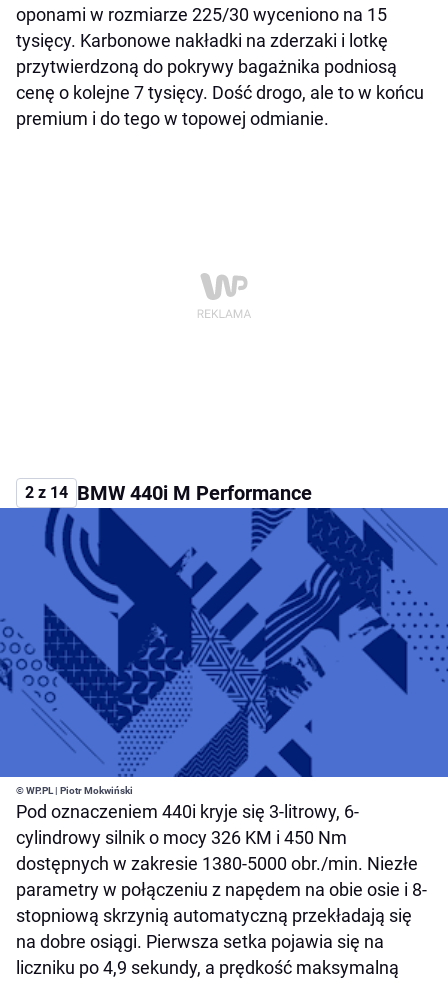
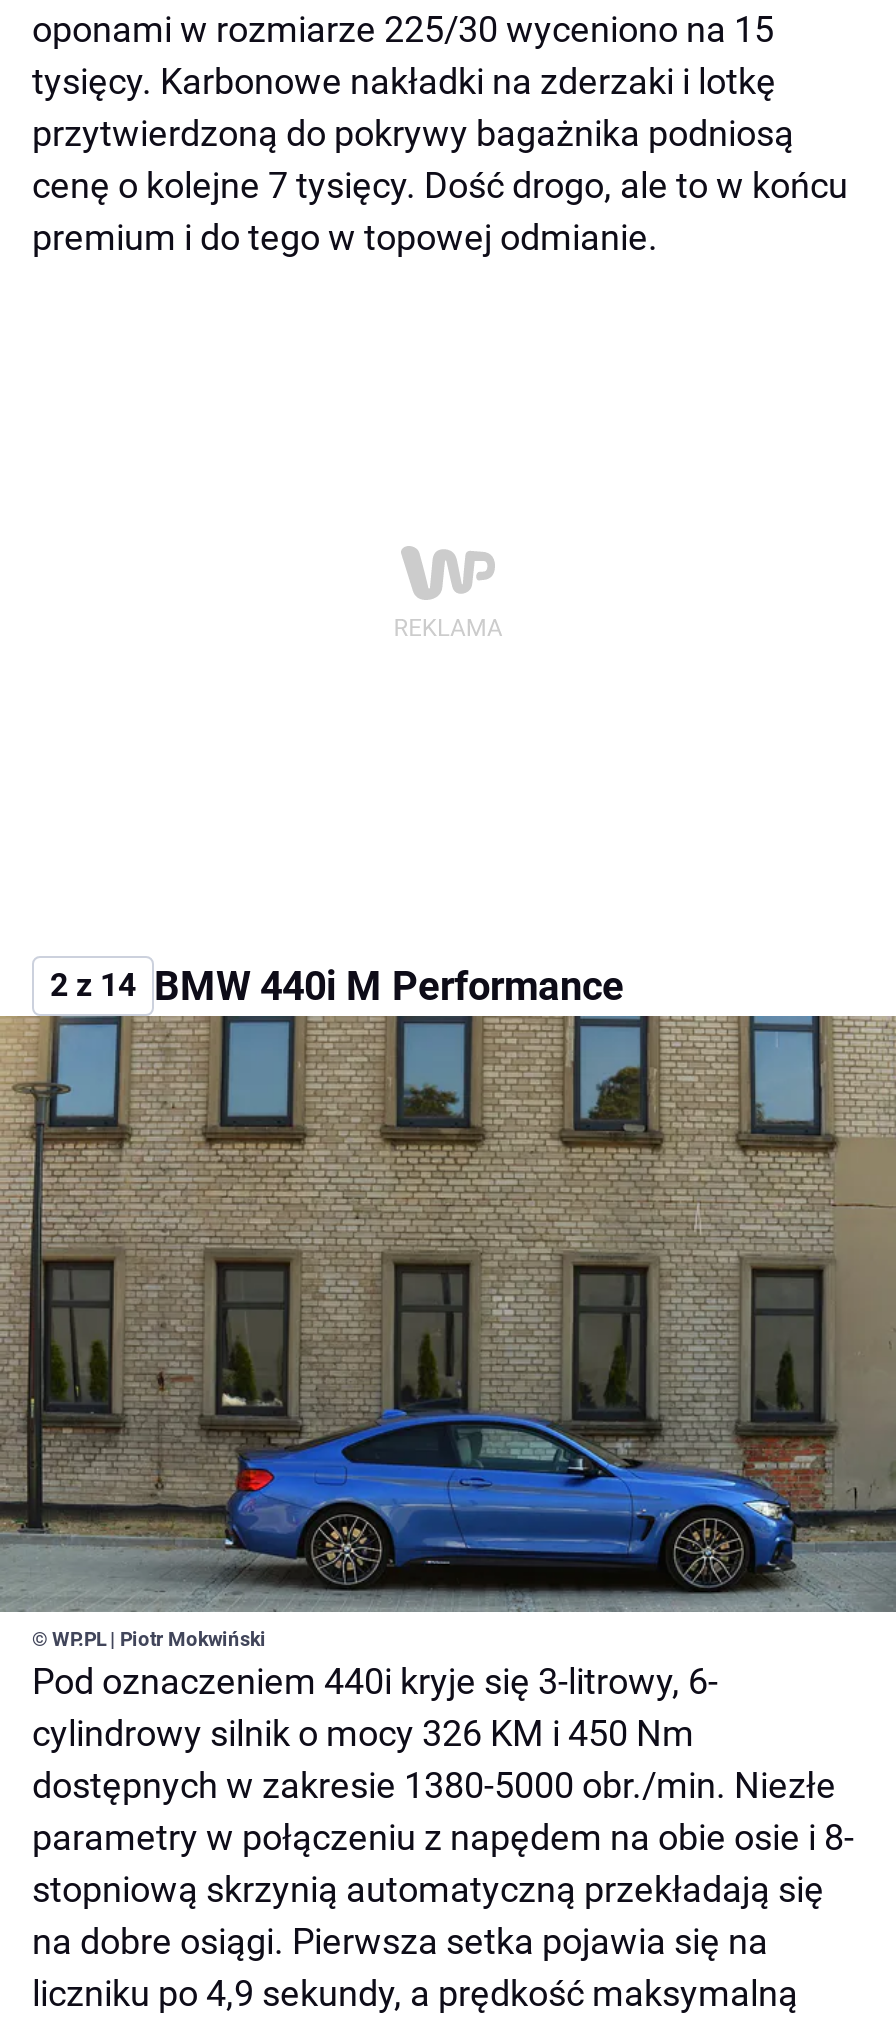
[3,507,445,778] [image] -> [6,1014,890,1614] [image]

